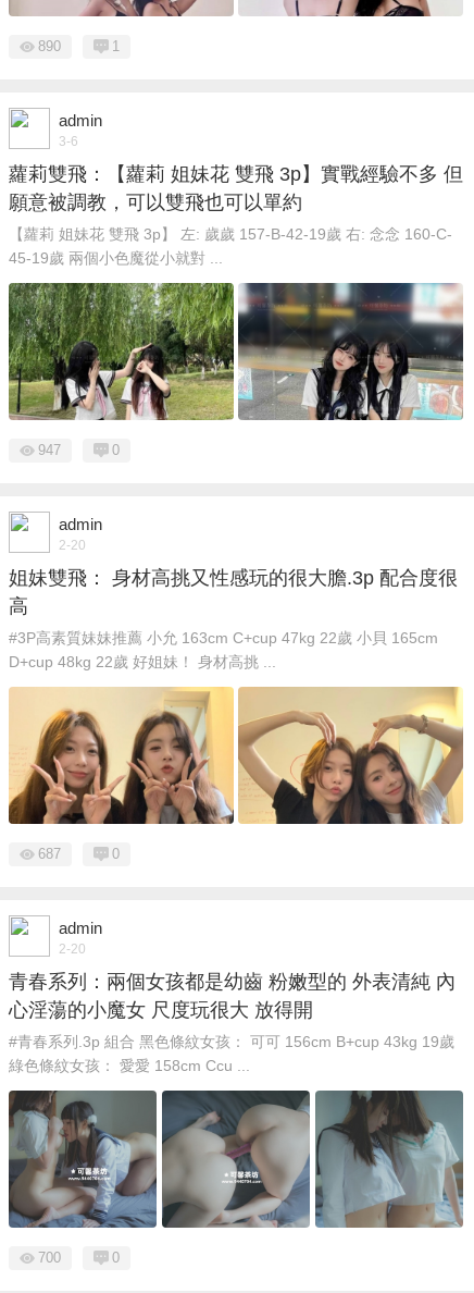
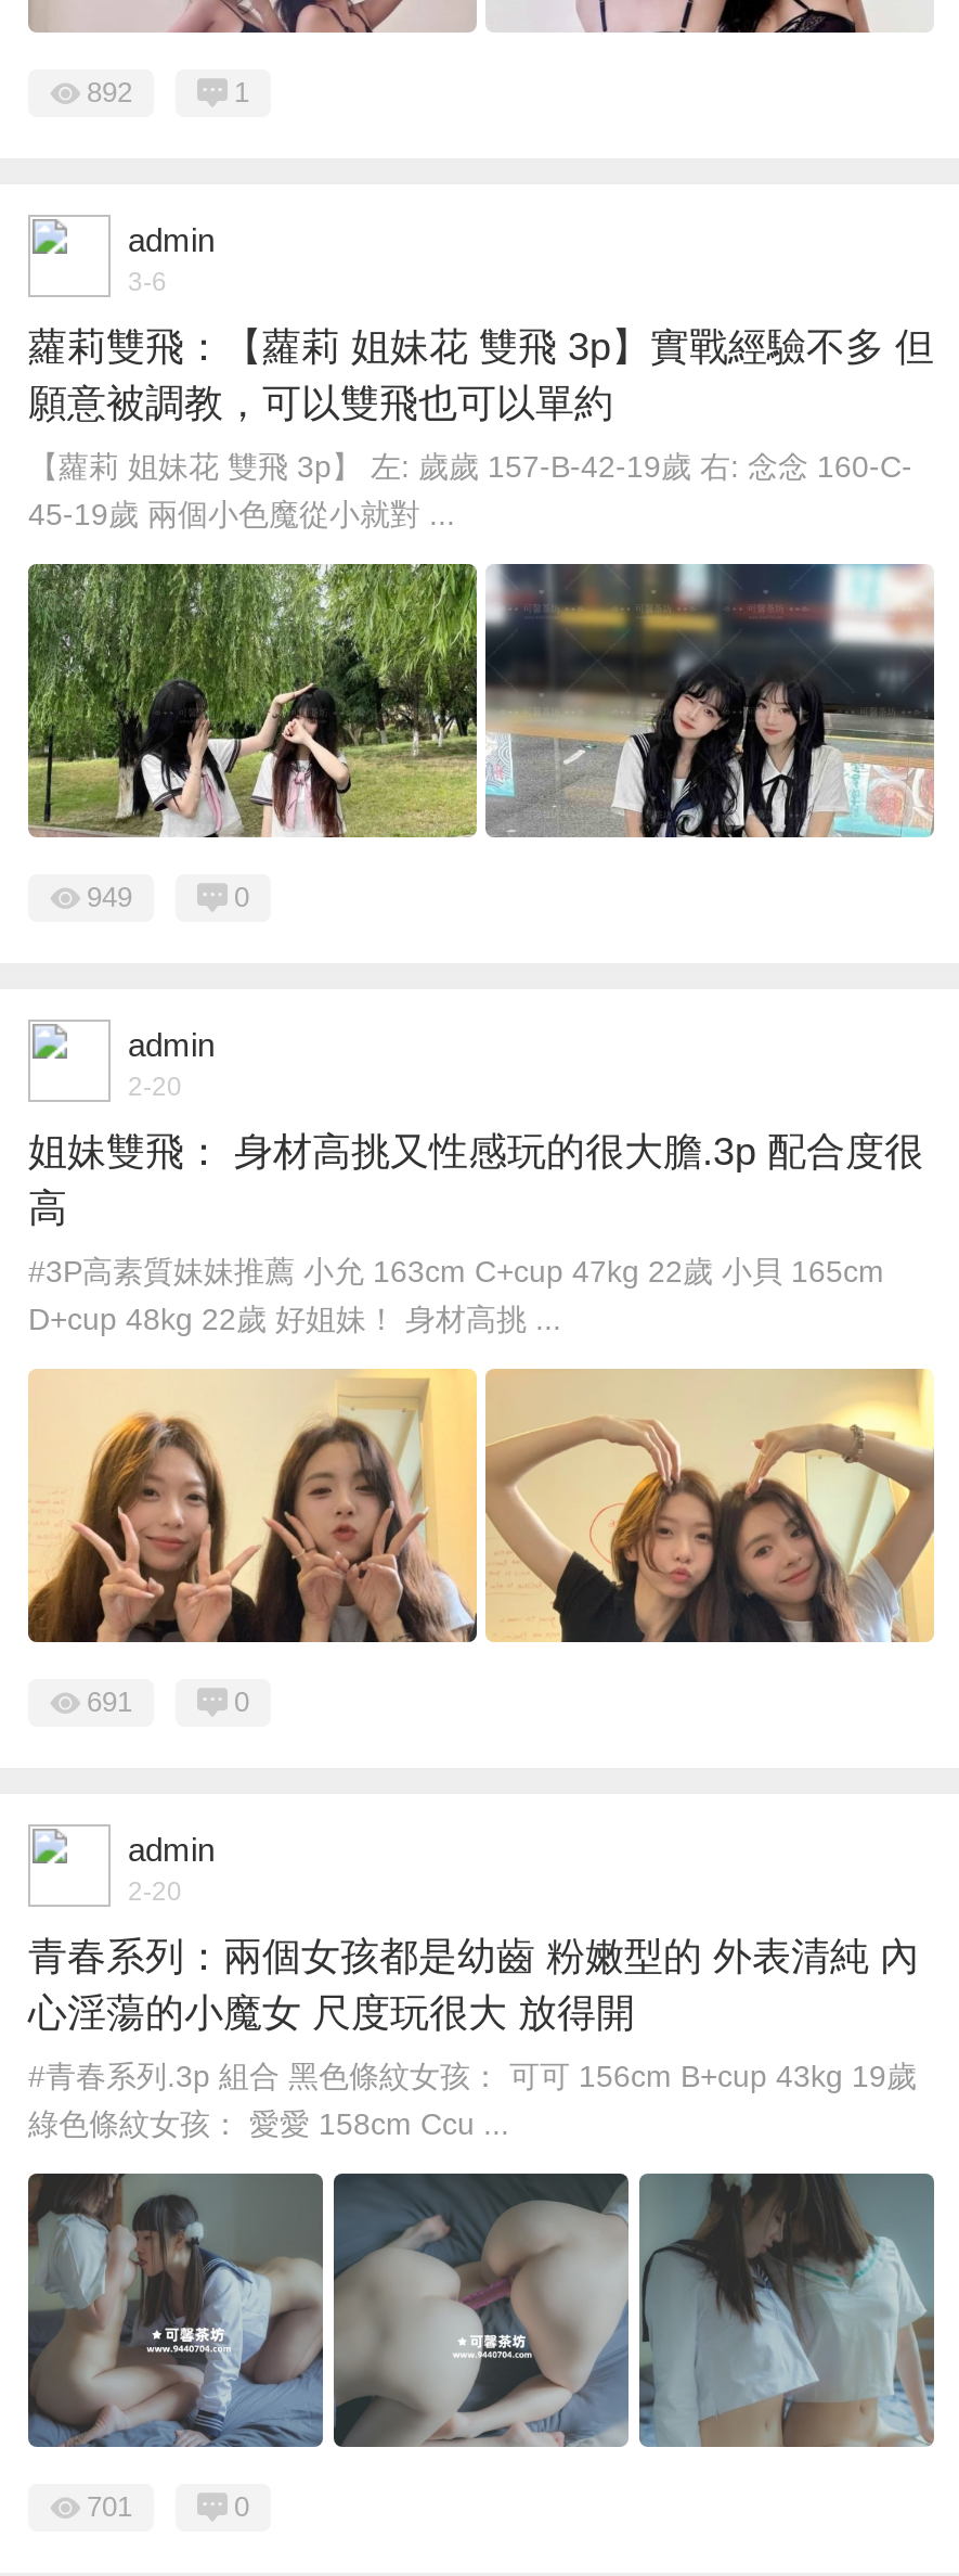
[38,38,61,54] 890 -> [87,75,132,108] 892
[38,441,61,458] 947 -> [87,880,132,912] 949
[38,845,61,861] 687 -> [87,1684,132,1717] 691
[38,1249,61,1265] 700 -> [87,2489,132,2522] 701

